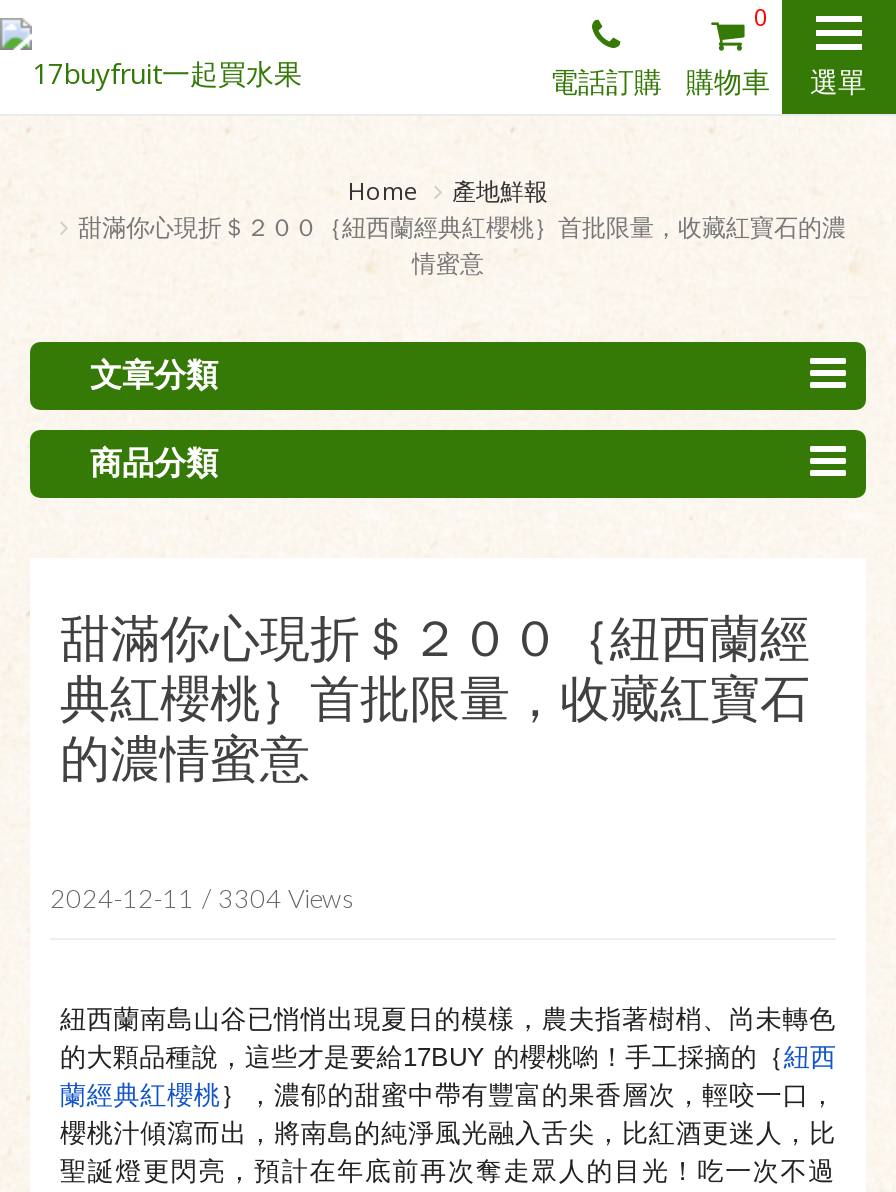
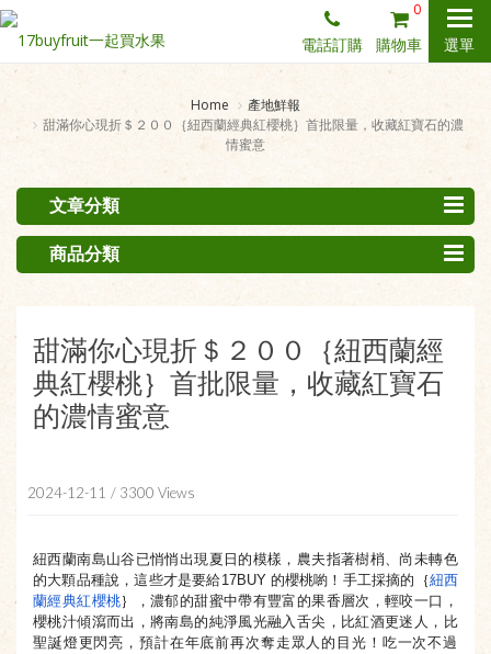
[50,882,356,914] 2024-12-11 / 3304 Views -> [27,484,195,501] 2024-12-11 / 3300 Views

